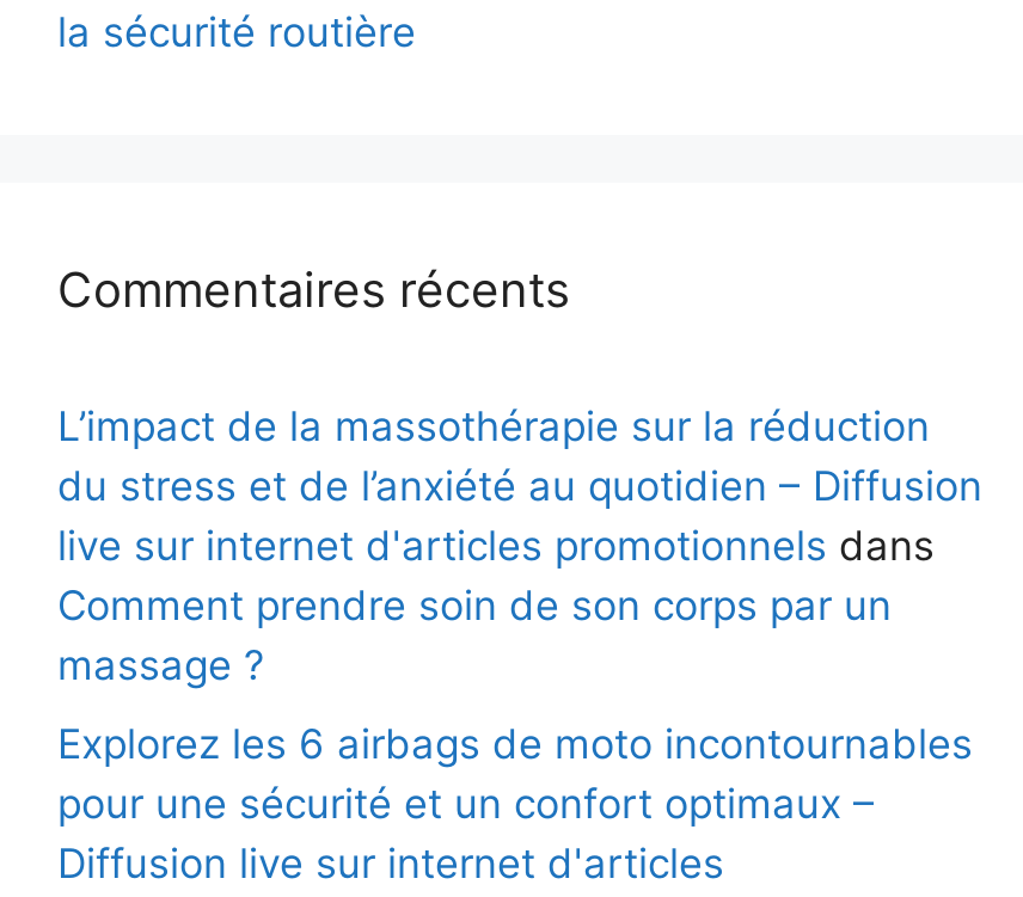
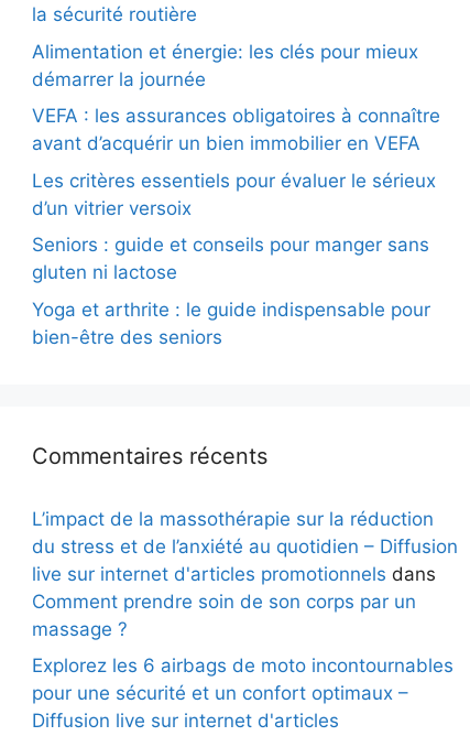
none -> [32,41,440,348] Alimentation et énergie: les clés pour mieux | démarrer la journée | VEFA : les assurances obligatoires à connaître | avant d’acquérir un bien immobilier en VEFA | Les critères essentiels pour évaluer le sérieux | d’un vitrier versoix | Seniors : guide et conseils pour manger sans | gluten ni lactose | Yoga et arthrite : le guide indispensable pour | bien-être des seniors

